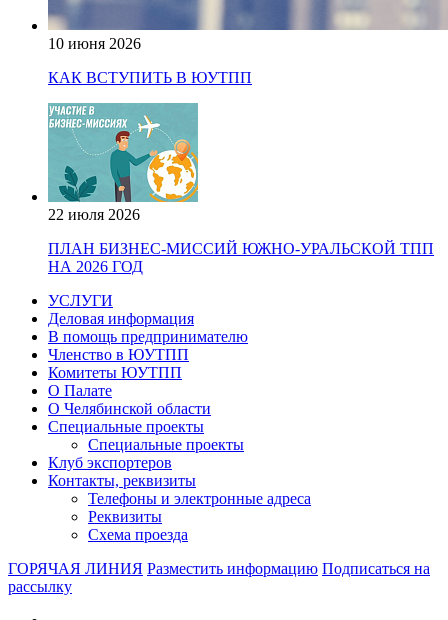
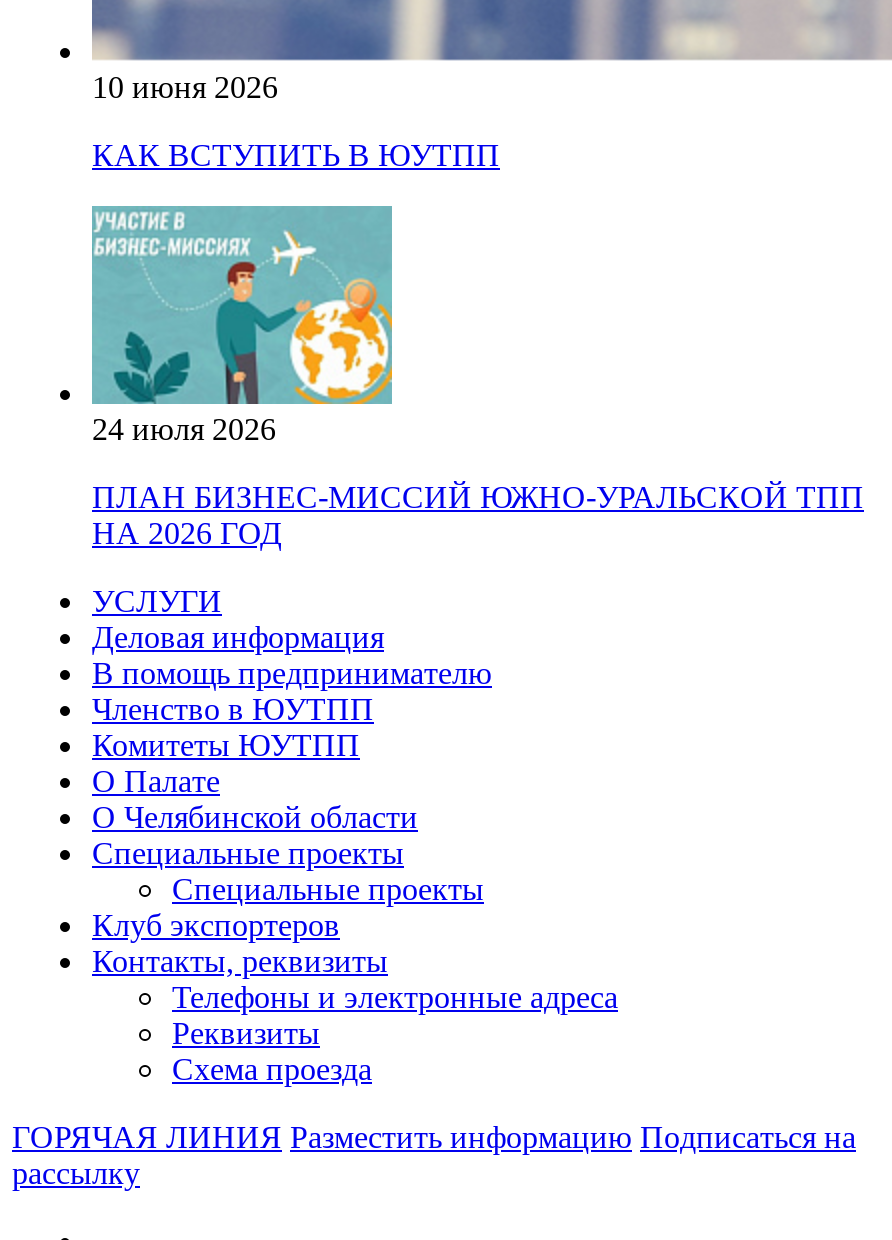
[48,206,140,223] 22 июля 2026 -> [92,412,276,446] 24 июля 2026

